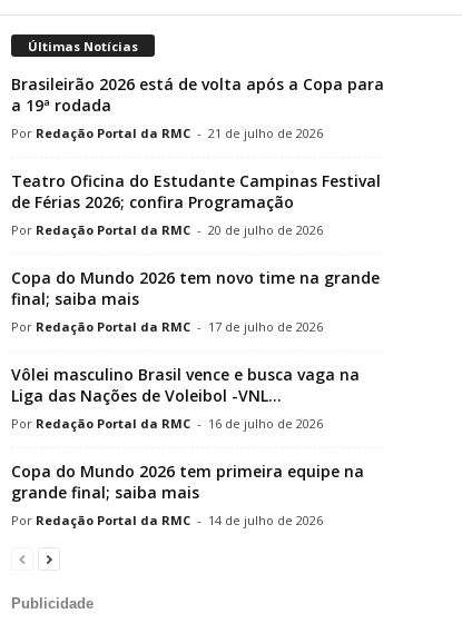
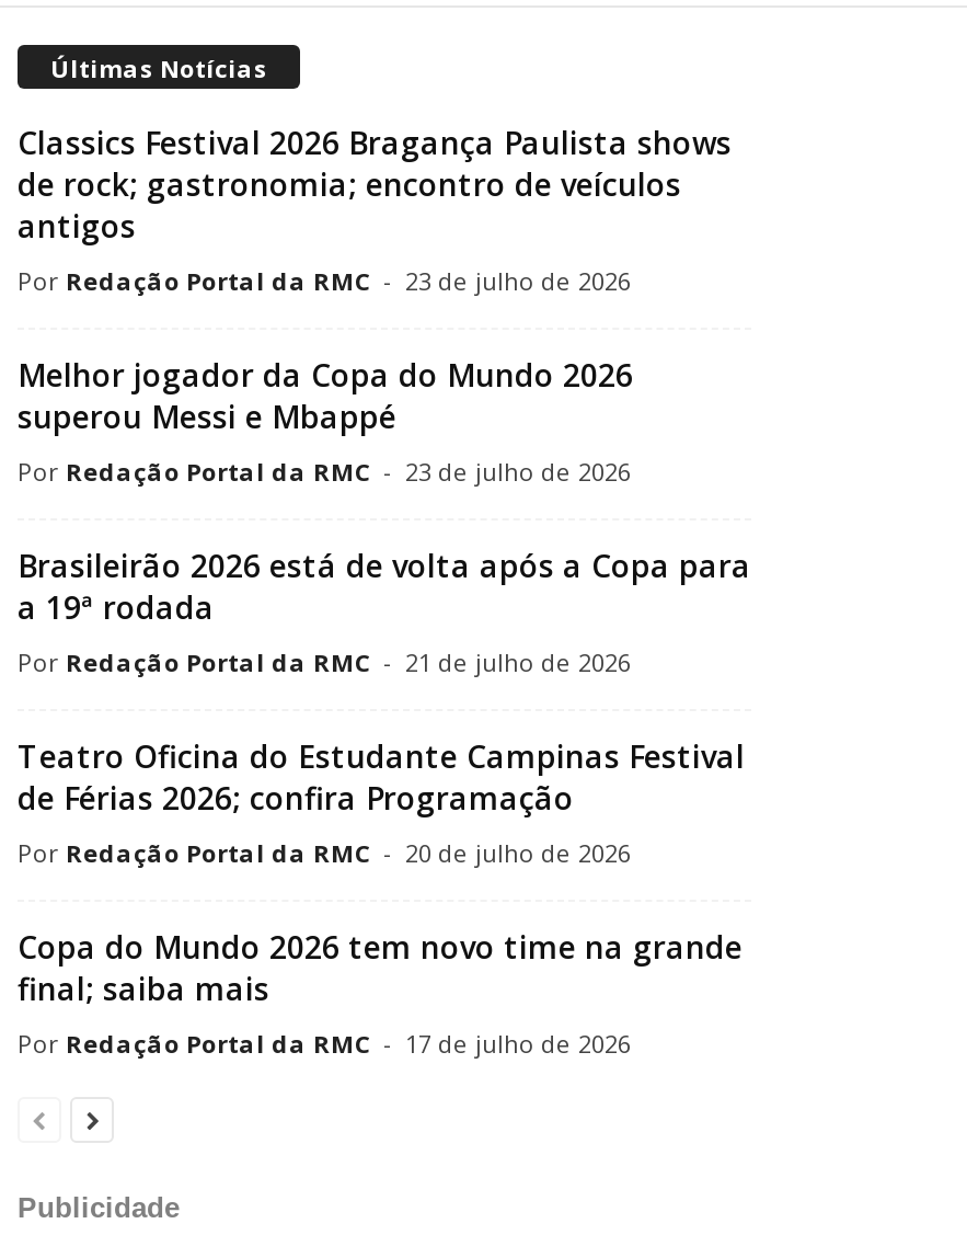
none -> [18,121,732,487] Classics Festival 2026 Bragança Paulista shows | de rock; gastronomia; encontro de veículos | antigos | Redação Portal da RMC - 23 de julho de 2026 | Melhor jogador da Copa do Mundo 2026 | superou Messi e Mbappé | Redação Portal da RMC - 23 de julho de 2026
moved [11,73,384,335] -> [18,544,751,1059]: Brasileirão 2026 está de volta após a Copa para | a 19ª rodada | Redação Portal da RMC - 21 de julho de 2026 | ... | final; saiba mais | Redação Portal da RMC - 17 de julho de 2026
[11,364,364,528] Vôlei masculino Brasil vence e busca vaga na | Liga das Nações de Voleibol -VNL... | Redação Portal da RMC - 16 de julho de 2026 | Copa do Mundo 2026 tem primeira equipe na | grande final; saiba mais | Redação Portal da RMC - 14 de julho de 2026 -> none

